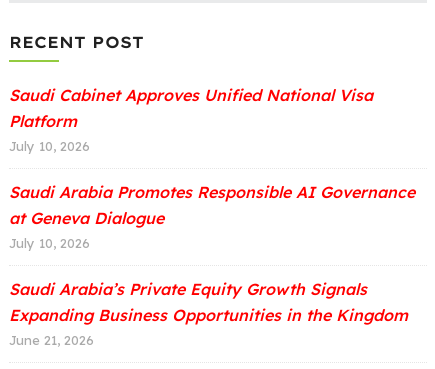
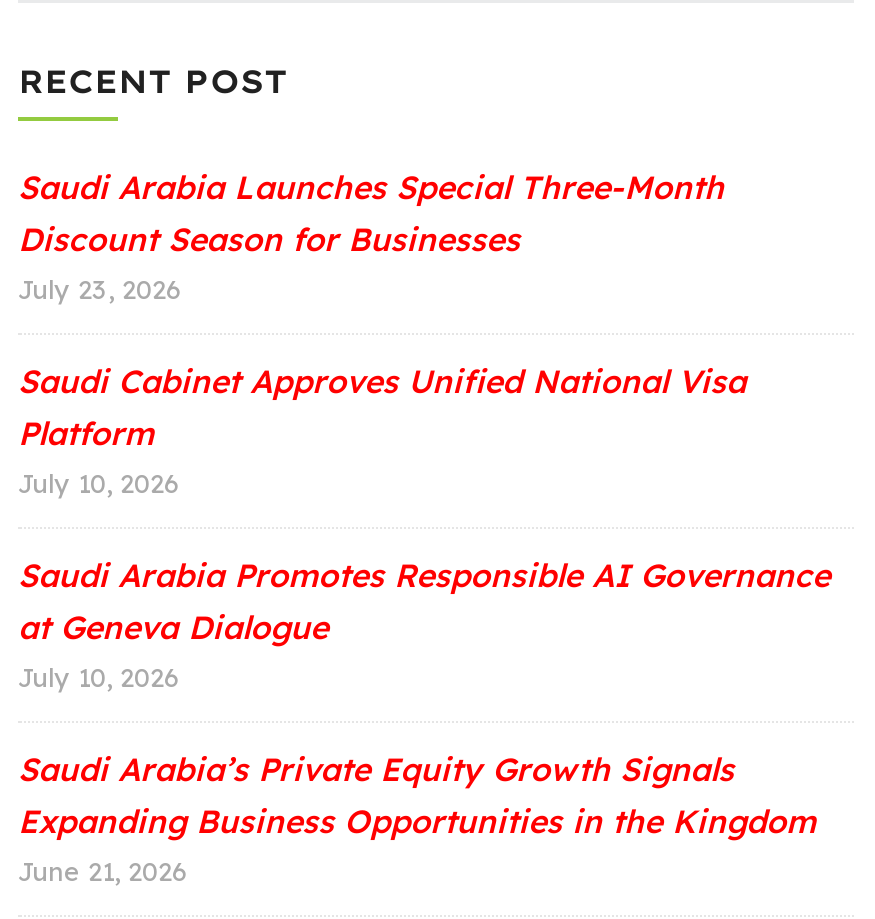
none -> [18,166,724,304] Saudi Arabia Launches Special Three-Month | Discount Season for Businesses | July 23, 2026

